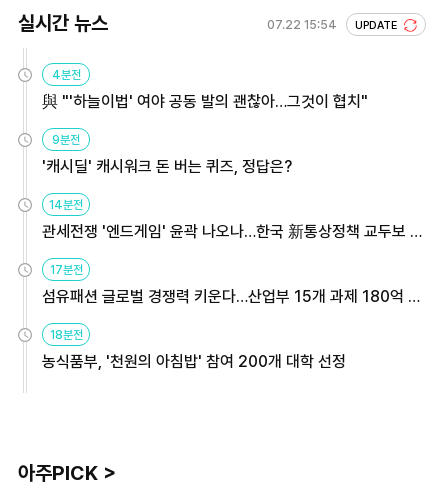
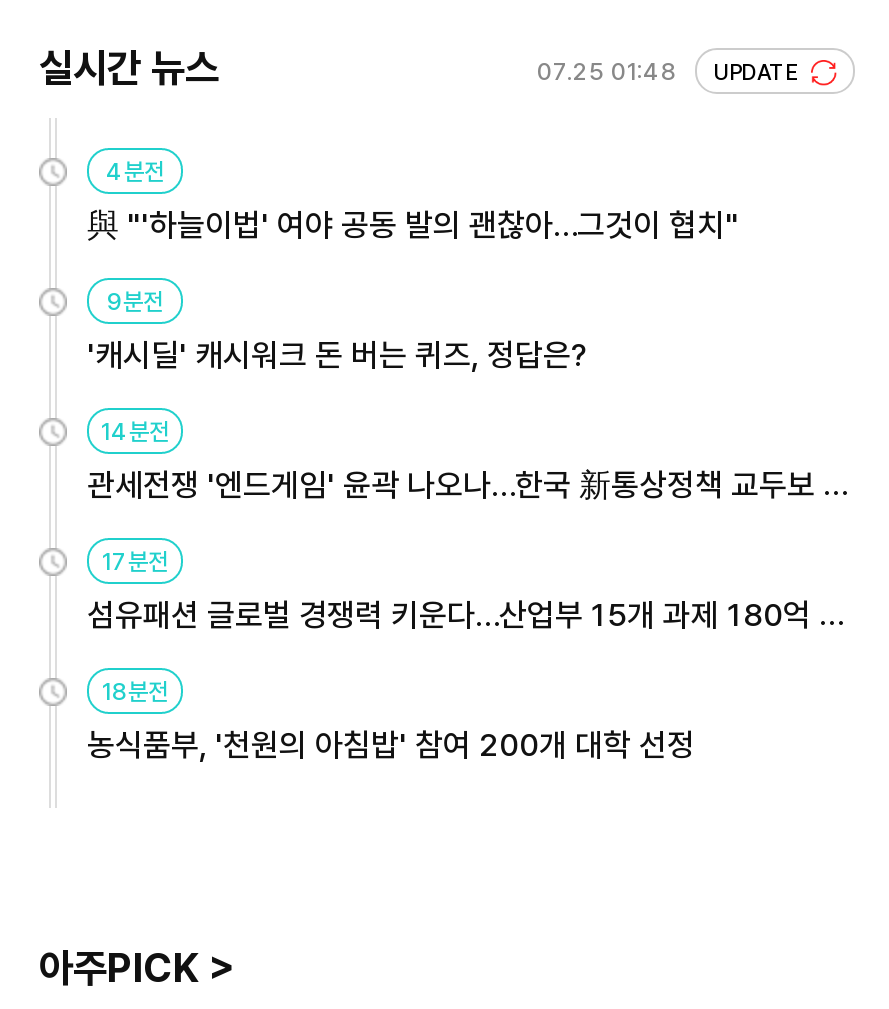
[267,18,400,32] 07.22 15:54 UPDATE -> [537,57,803,85] 07.25 01:48 UPDATE

